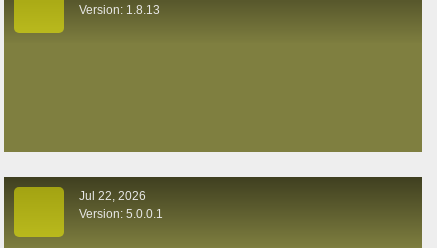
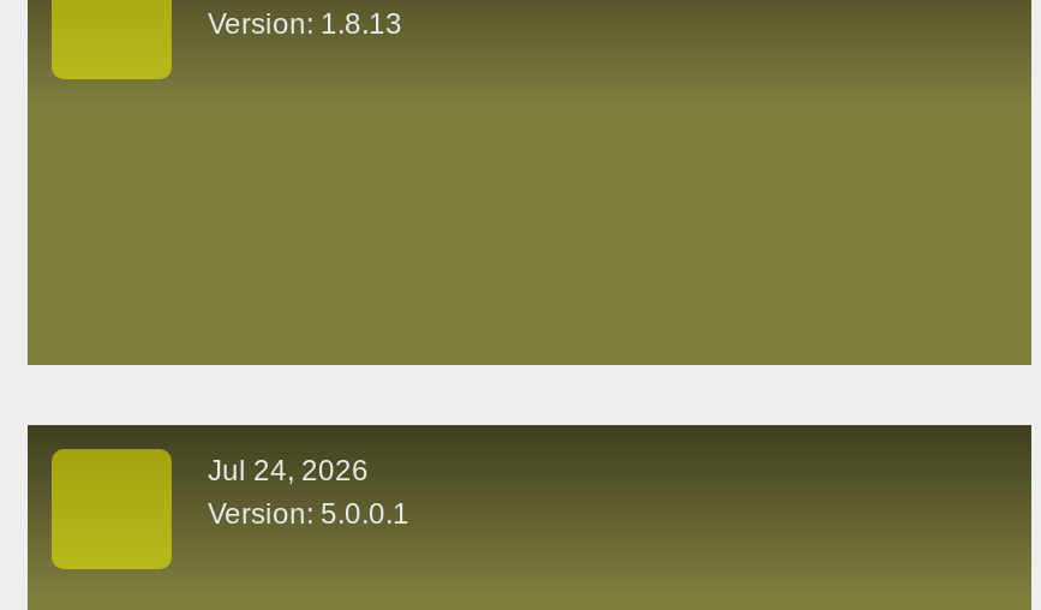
[79,189,146,203] Jul 22, 2026 -> [208,455,369,488] Jul 24, 2026

